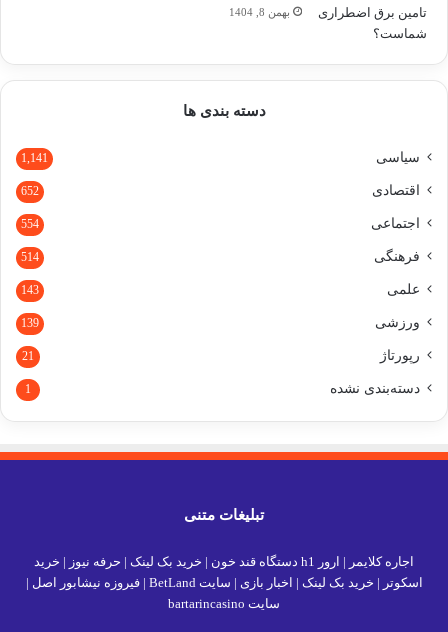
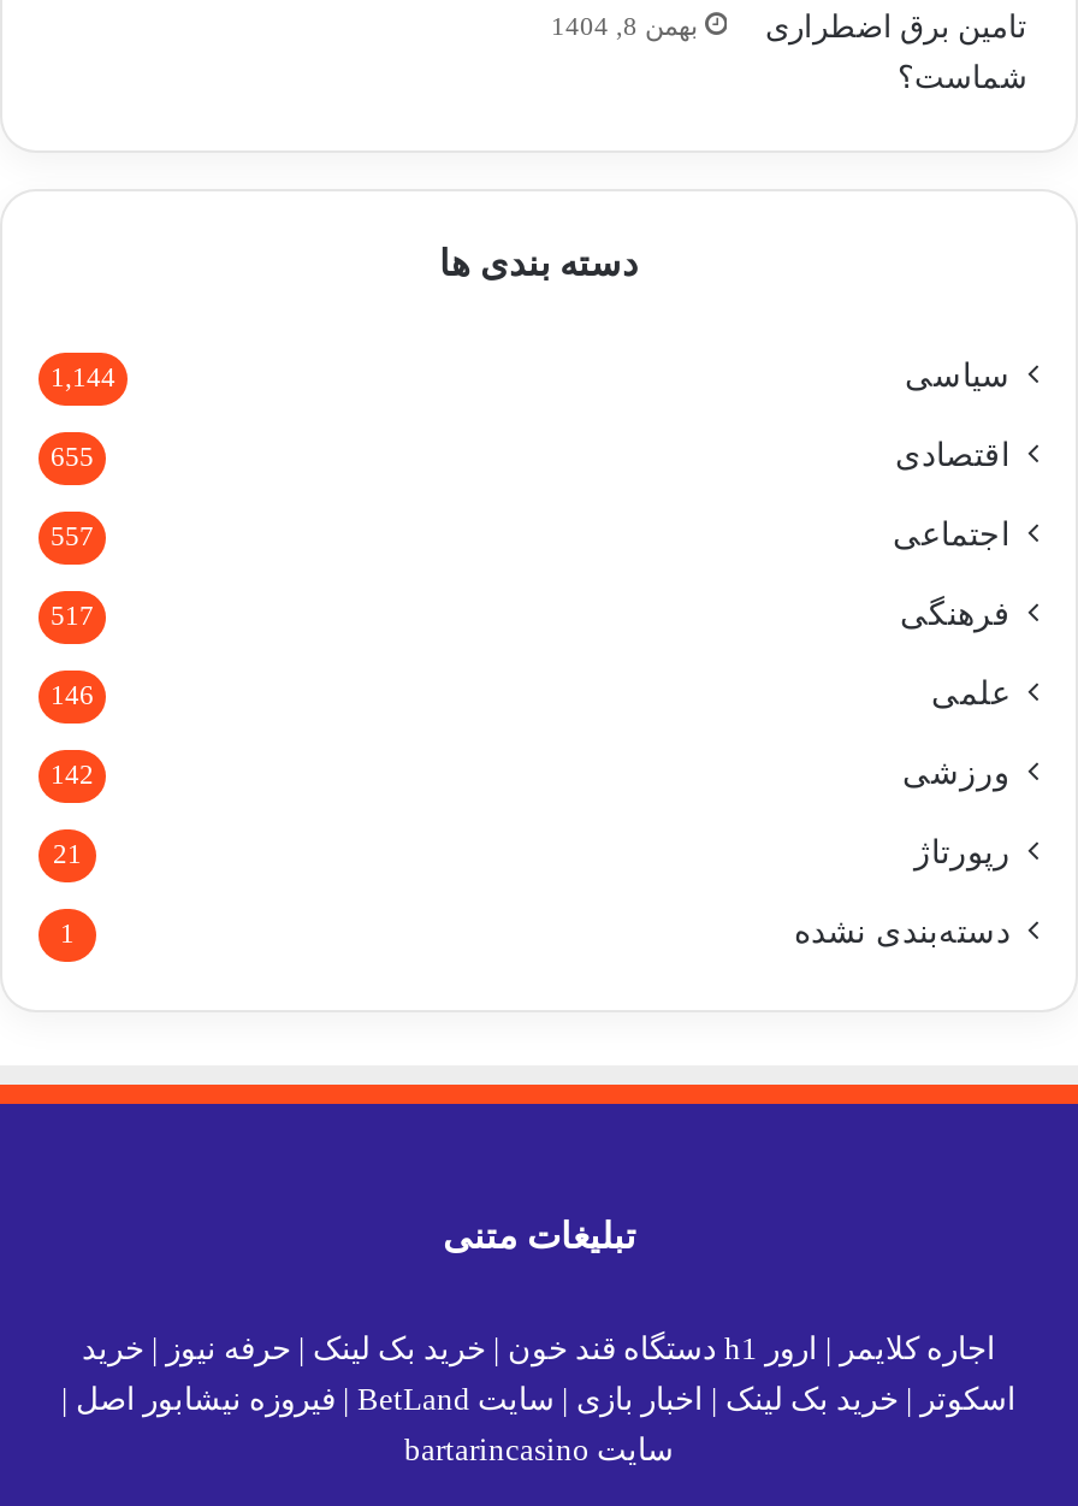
[21,152,48,165] 1,141 -> [51,362,115,393] 1,144
[21,185,39,198] 652 -> [51,441,94,473] 655
[21,218,39,231] 554 -> [51,521,94,552] 557
[21,251,39,264] 514 -> [51,600,94,632] 517
[21,284,39,297] 143 -> [51,680,94,711] 146
[21,317,39,330] 139 -> [51,759,94,790] 142

